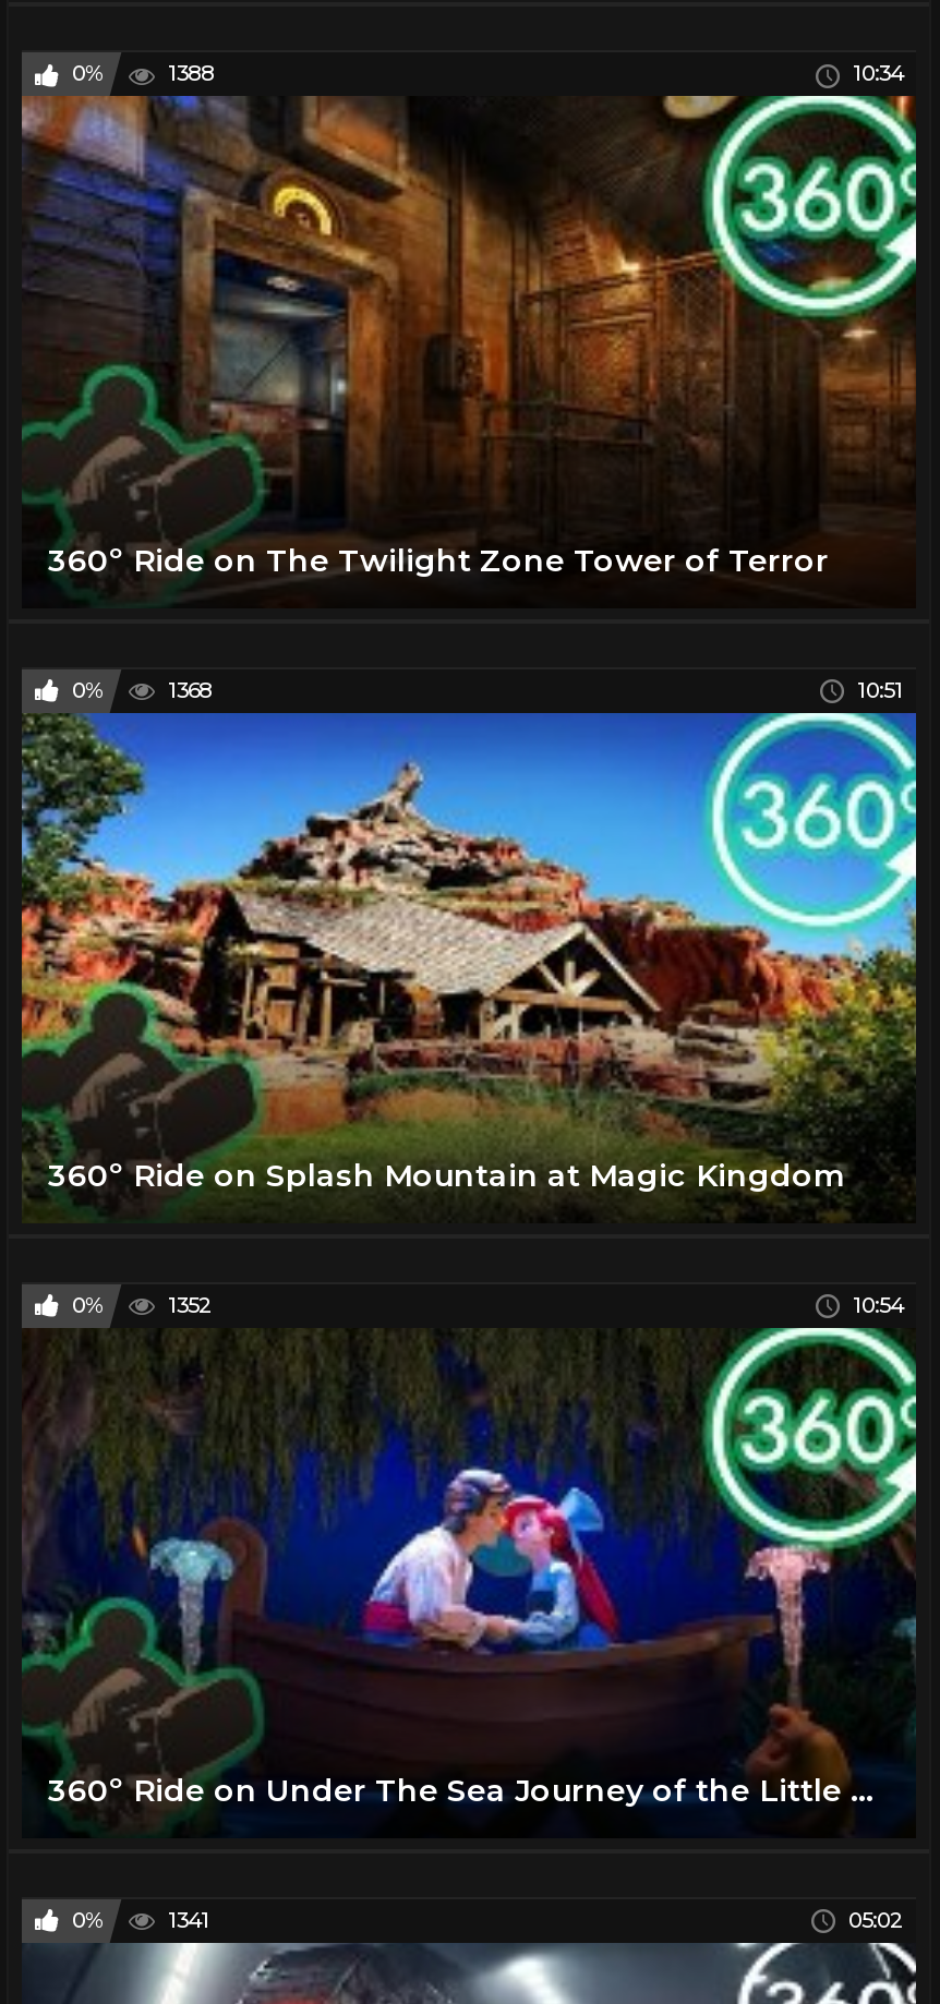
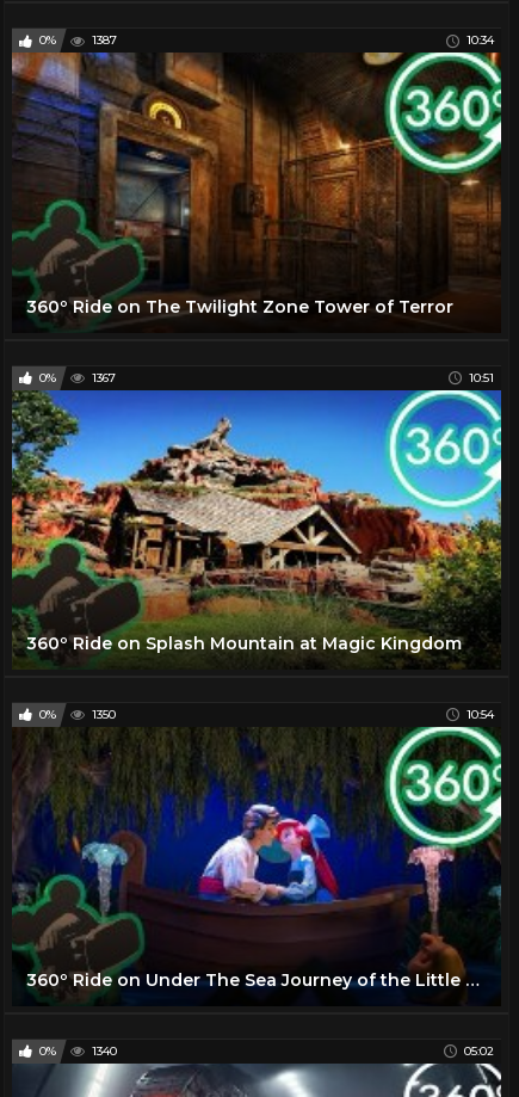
[168,60,214,88] 1388 -> [92,33,117,48] 1387
[168,675,212,703] 1368 -> [92,370,116,385] 1367
[168,1291,212,1319] 1352 -> [92,707,116,722] 1350
[168,1906,209,1935] 1341 -> [92,1044,117,1059] 1340

